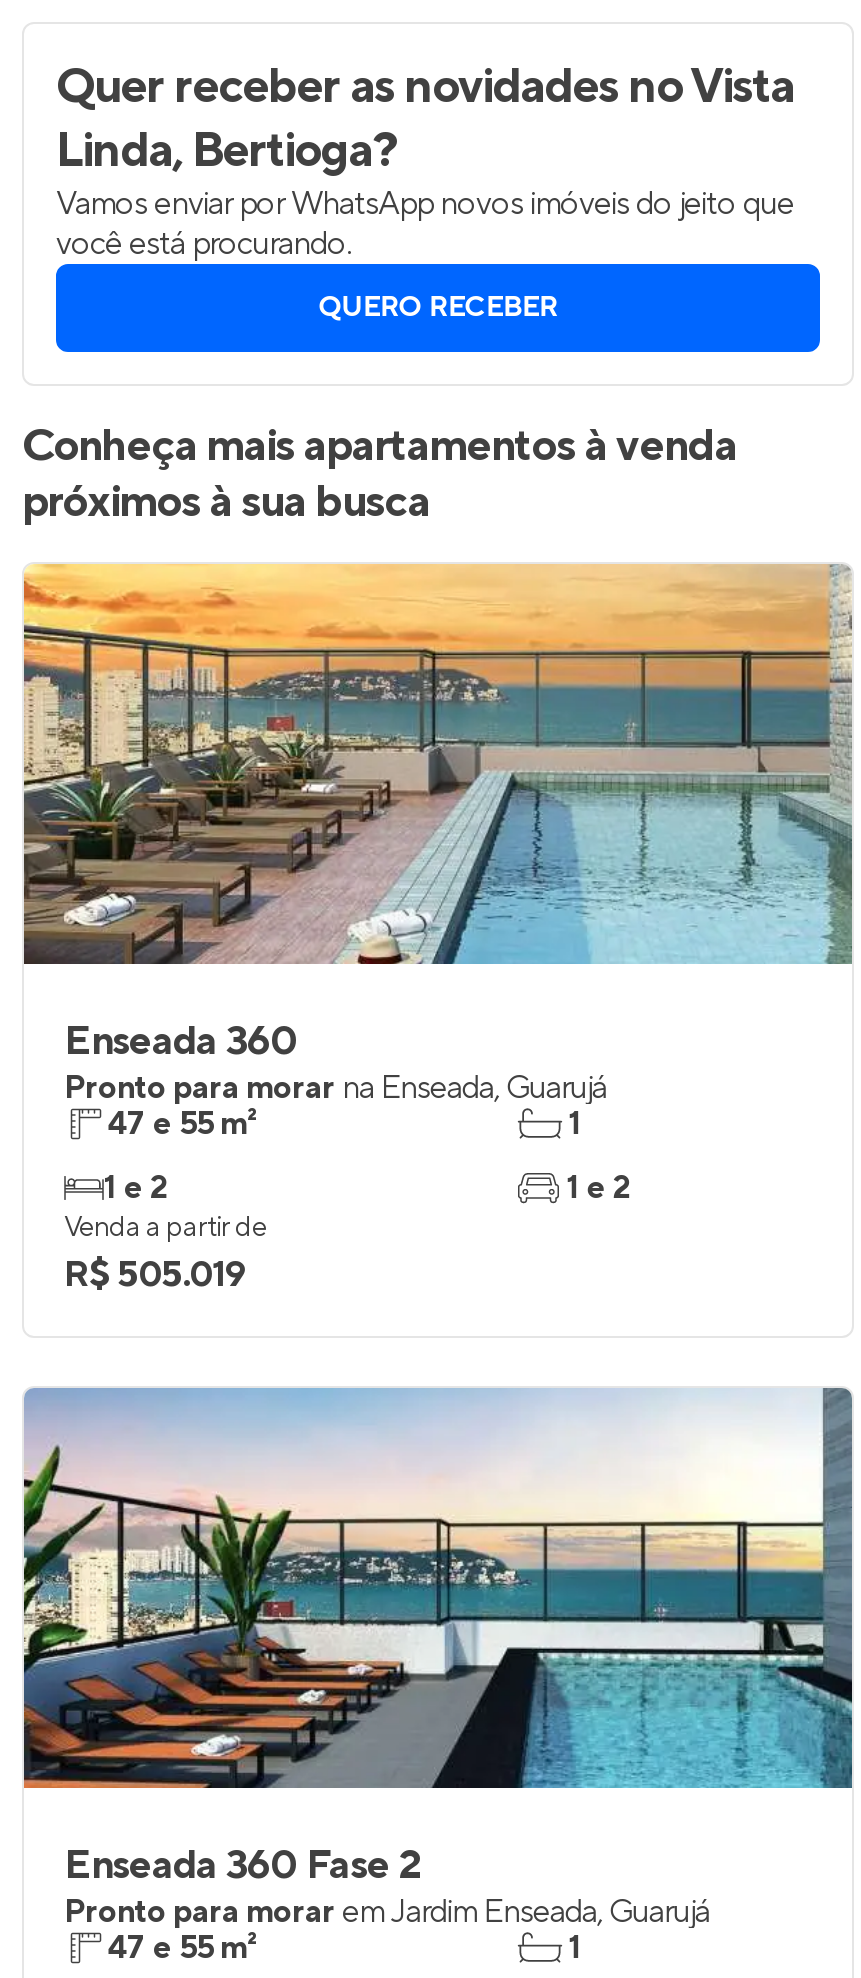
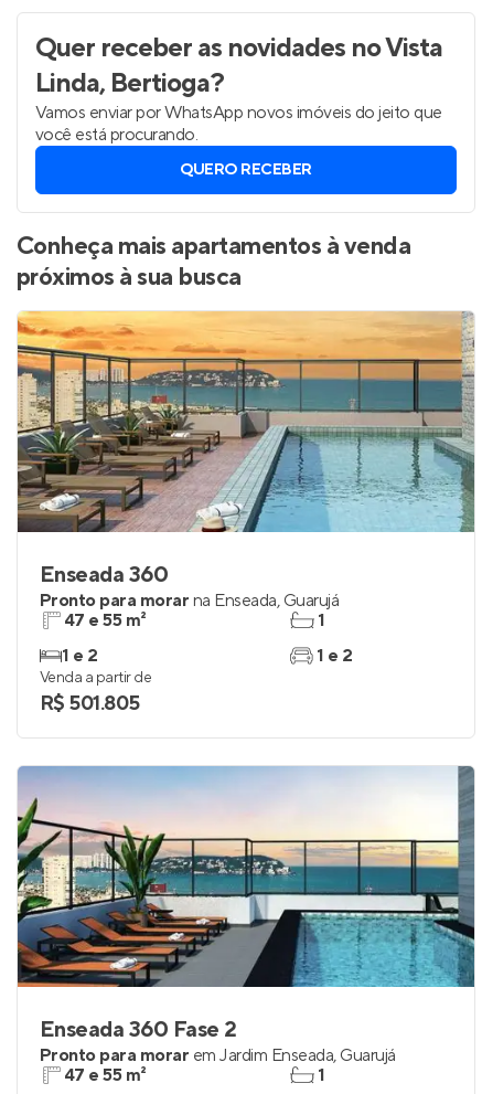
[64,1252,246,1298] R$ 505.019 -> [40,691,140,716] R$ 501.805

